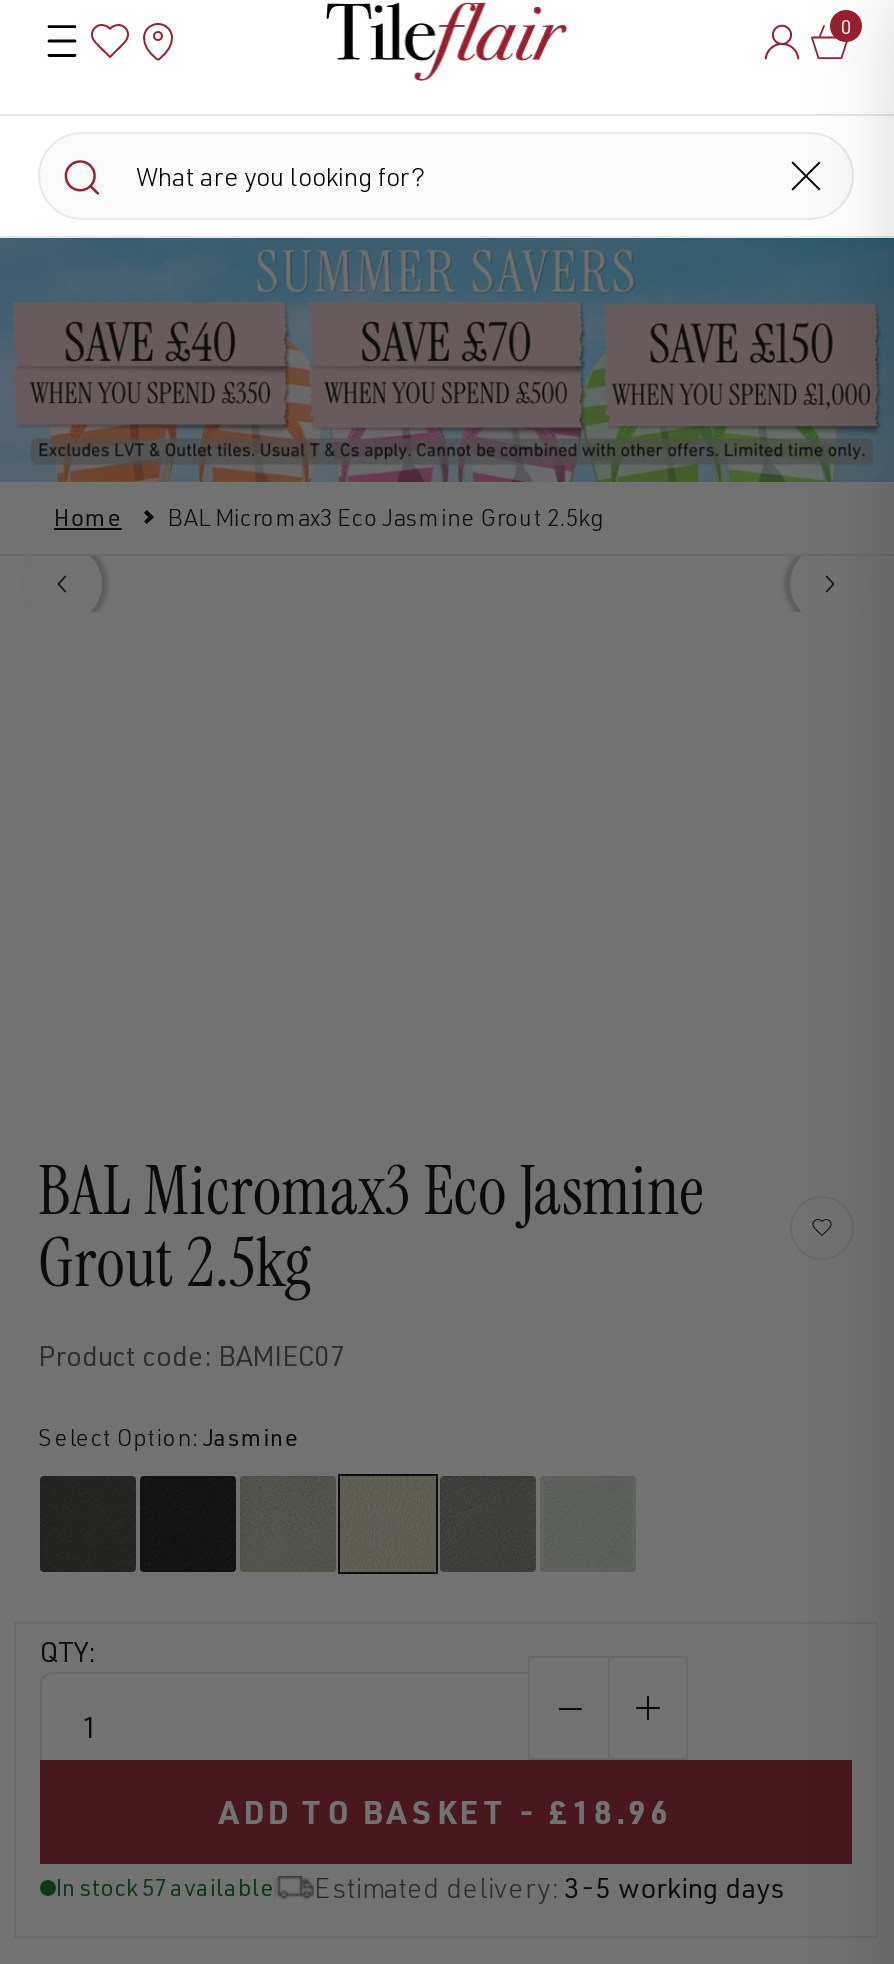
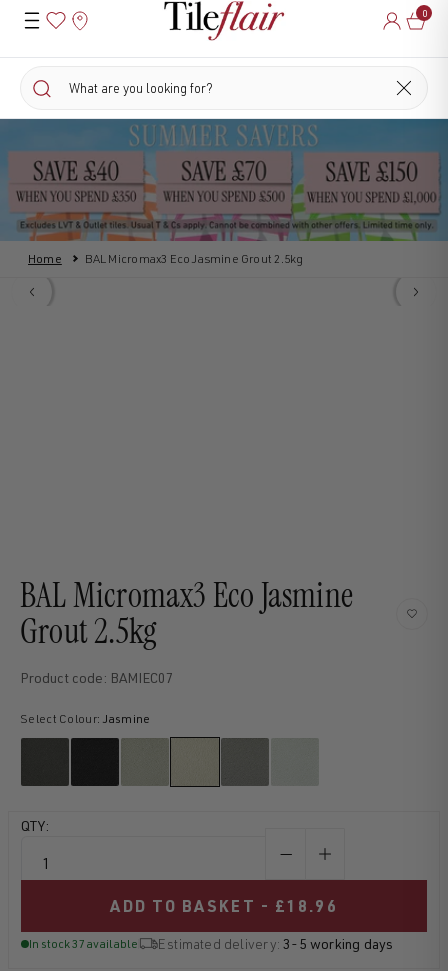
[38,1423,299,1453] Select Option: Jasmine -> [20,711,151,726] Select Colour: Jasmine
[56,1873,274,1903] In stock 57 available -> [29,936,138,951] In stock 37 available

